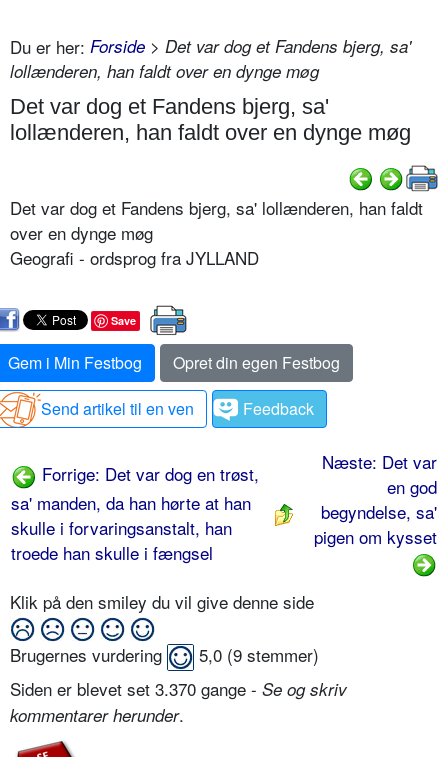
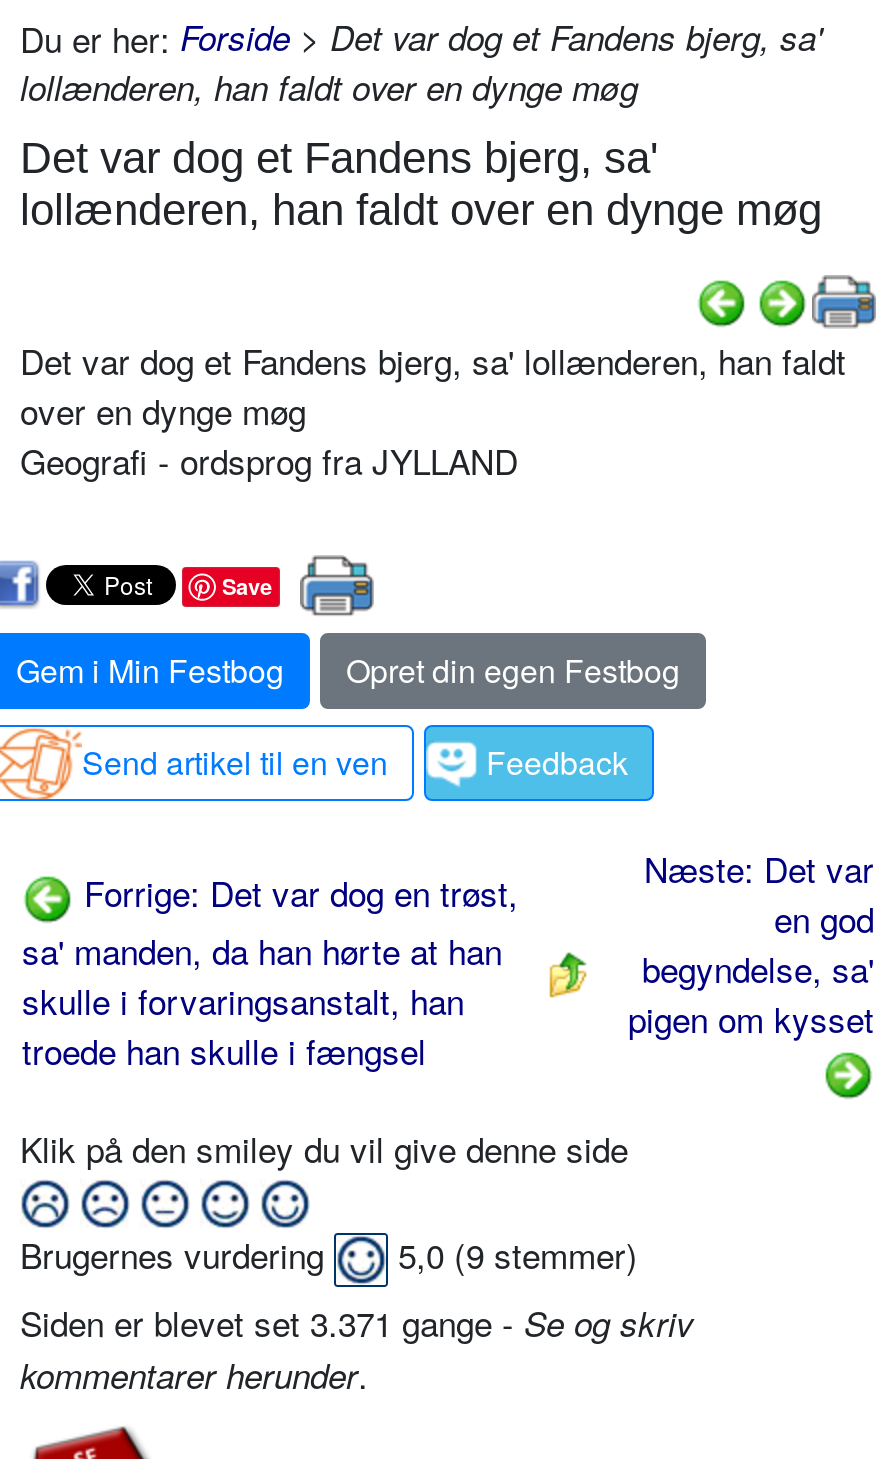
[10,676,347,701] Siden er blevet set 3.370 gange - Se og skriv -> [20,1297,694,1347] Siden er blevet set 3.371 gange - Se og skriv

